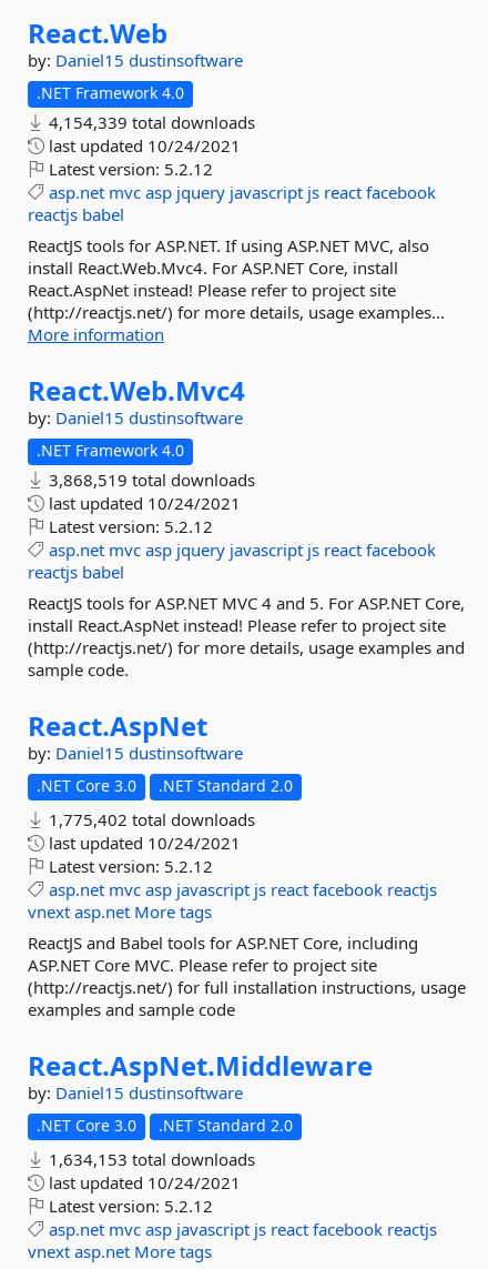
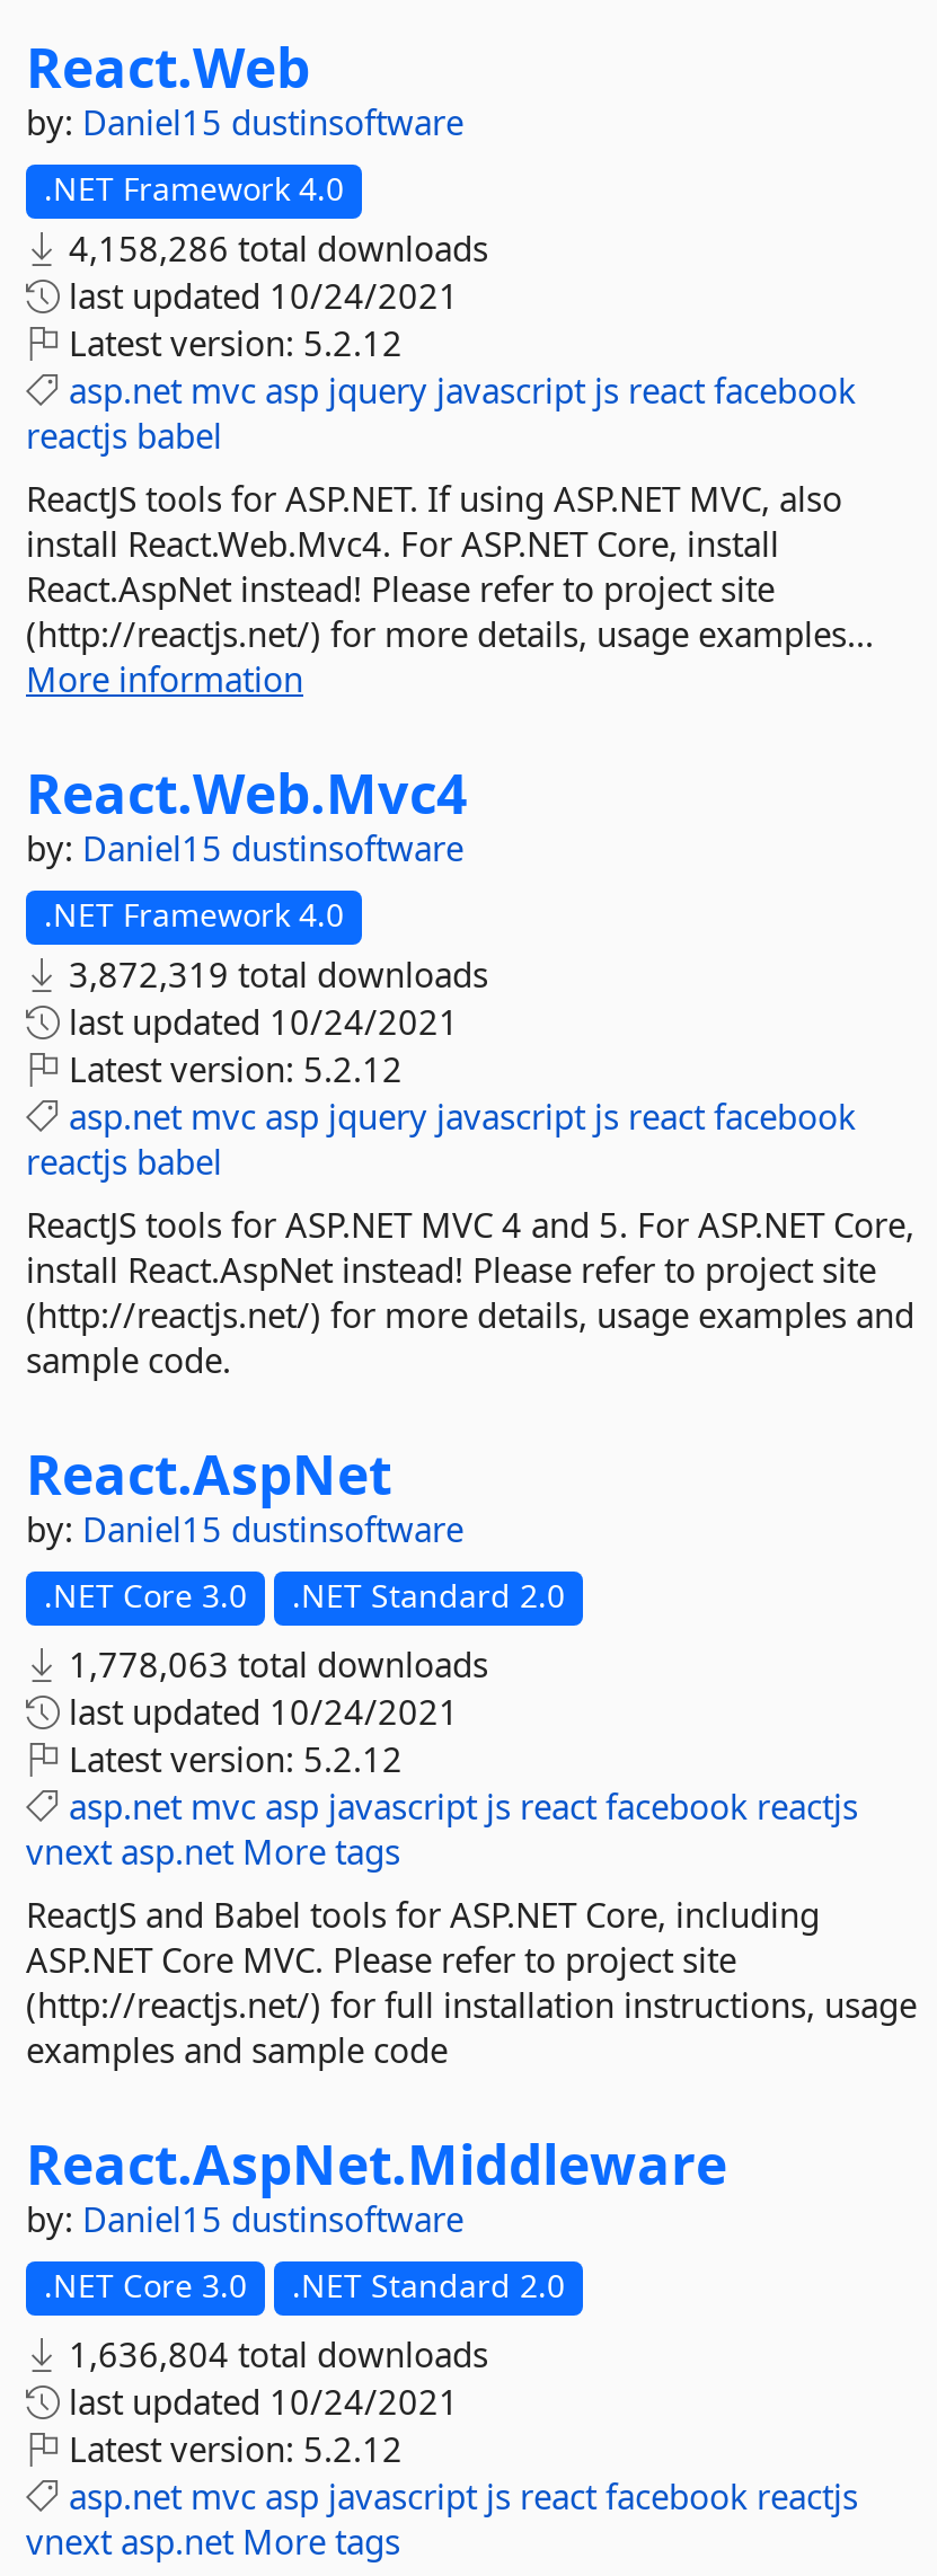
[44,111,255,133] 4,154,339 total downloads -> [60,225,488,271] 4,158,286 total downloads
[44,469,255,491] 3,868,519 total downloads -> [60,951,488,997] 3,872,319 total downloads
[44,808,255,830] 1,775,402 total downloads -> [60,1641,488,1687] 1,778,063 total downloads
[44,1148,255,1170] 1,634,153 total downloads -> [60,2331,488,2376] 1,636,804 total downloads

